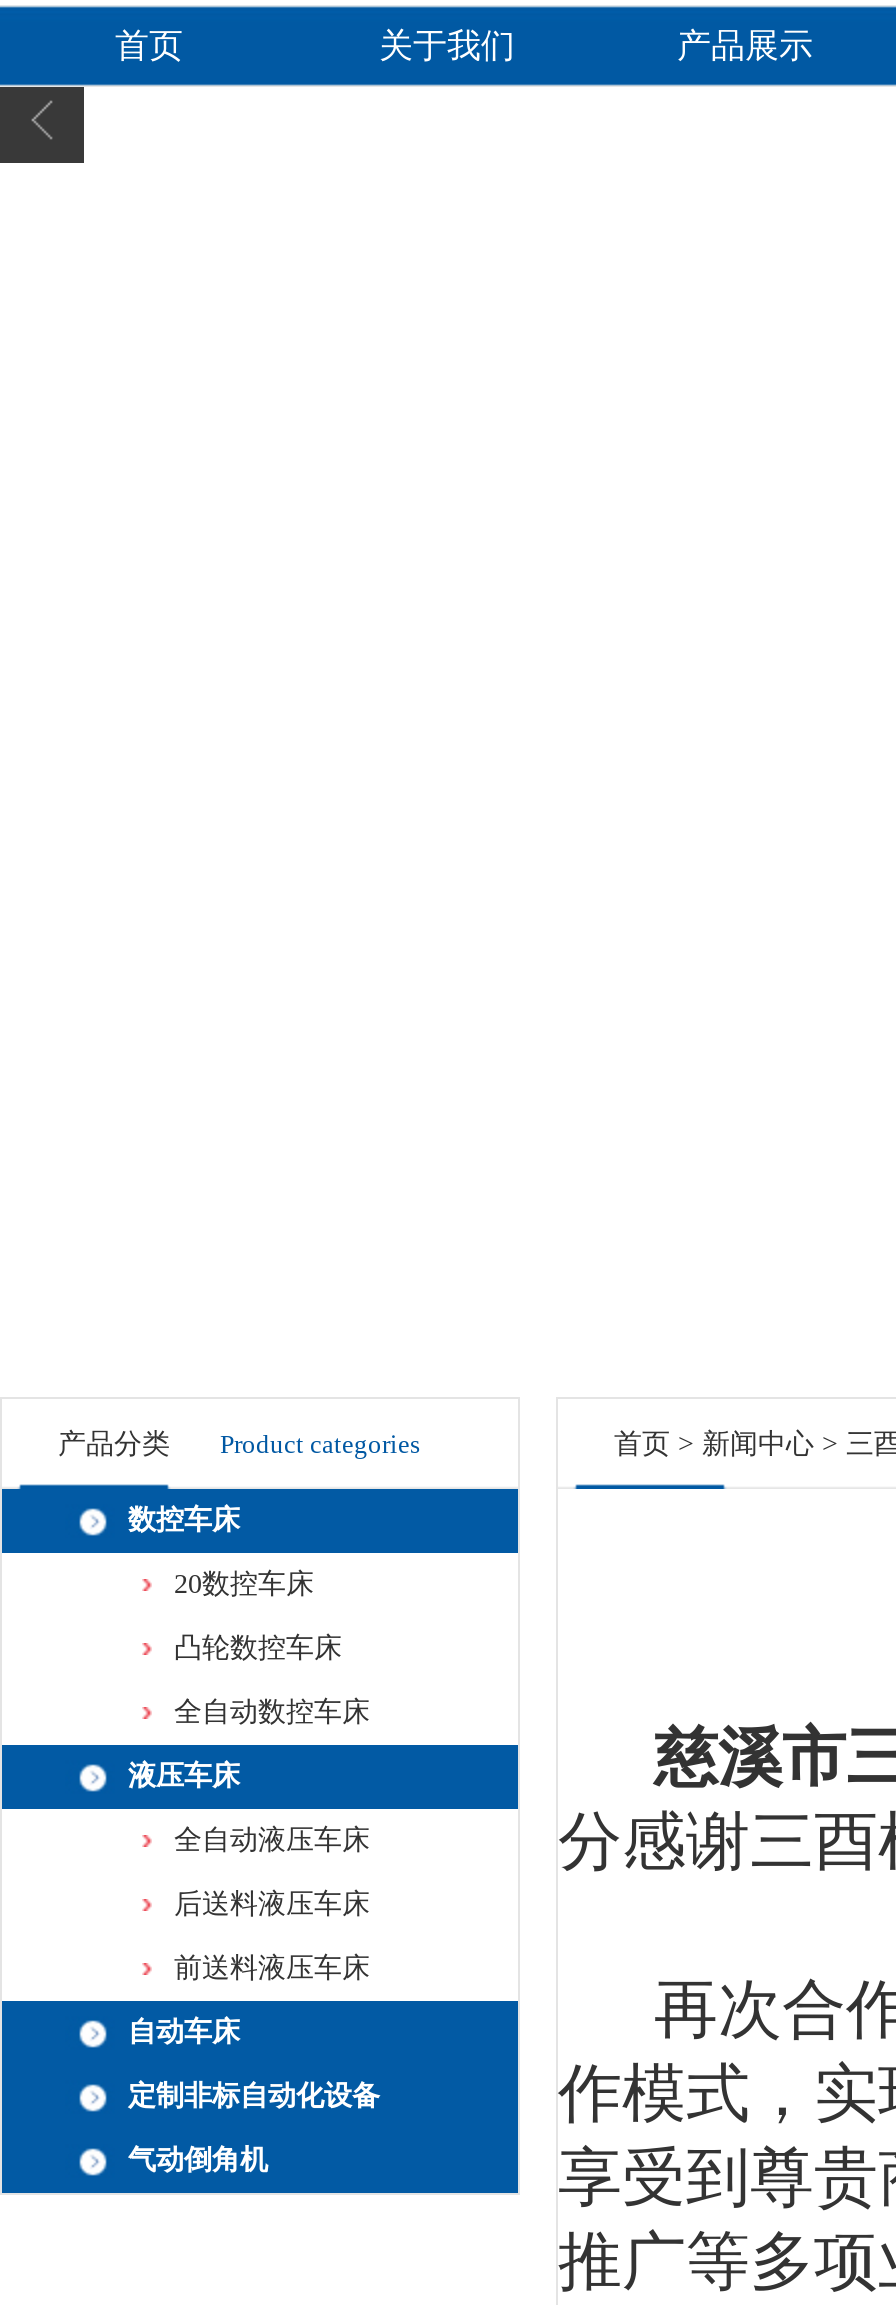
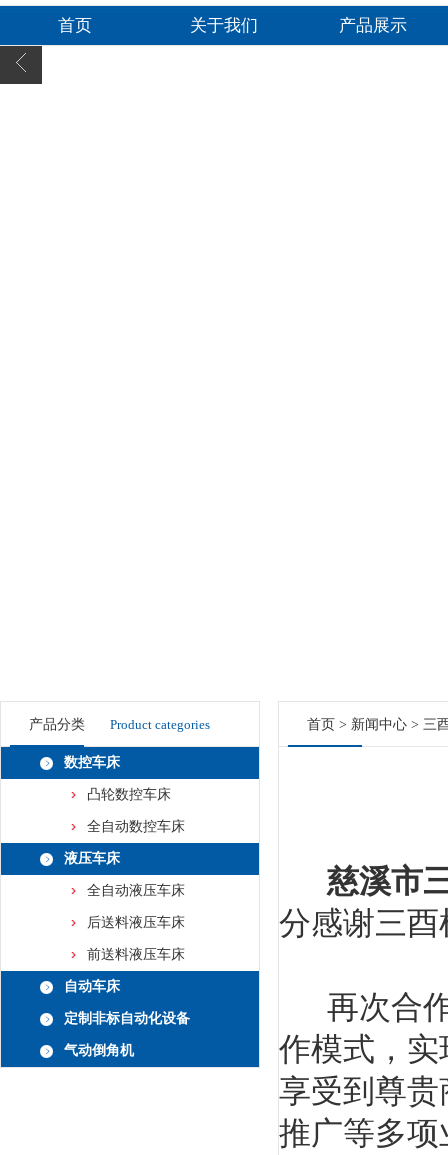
[174,1569,314,1599] 20数控车床 -> none
moved [128,1633,380,2175] -> [64,787,190,1058]: 凸轮数控车床 | 全自动数控车床 | 液压车床 | ... | 定制非标自动化设备 | 气动倒角机

